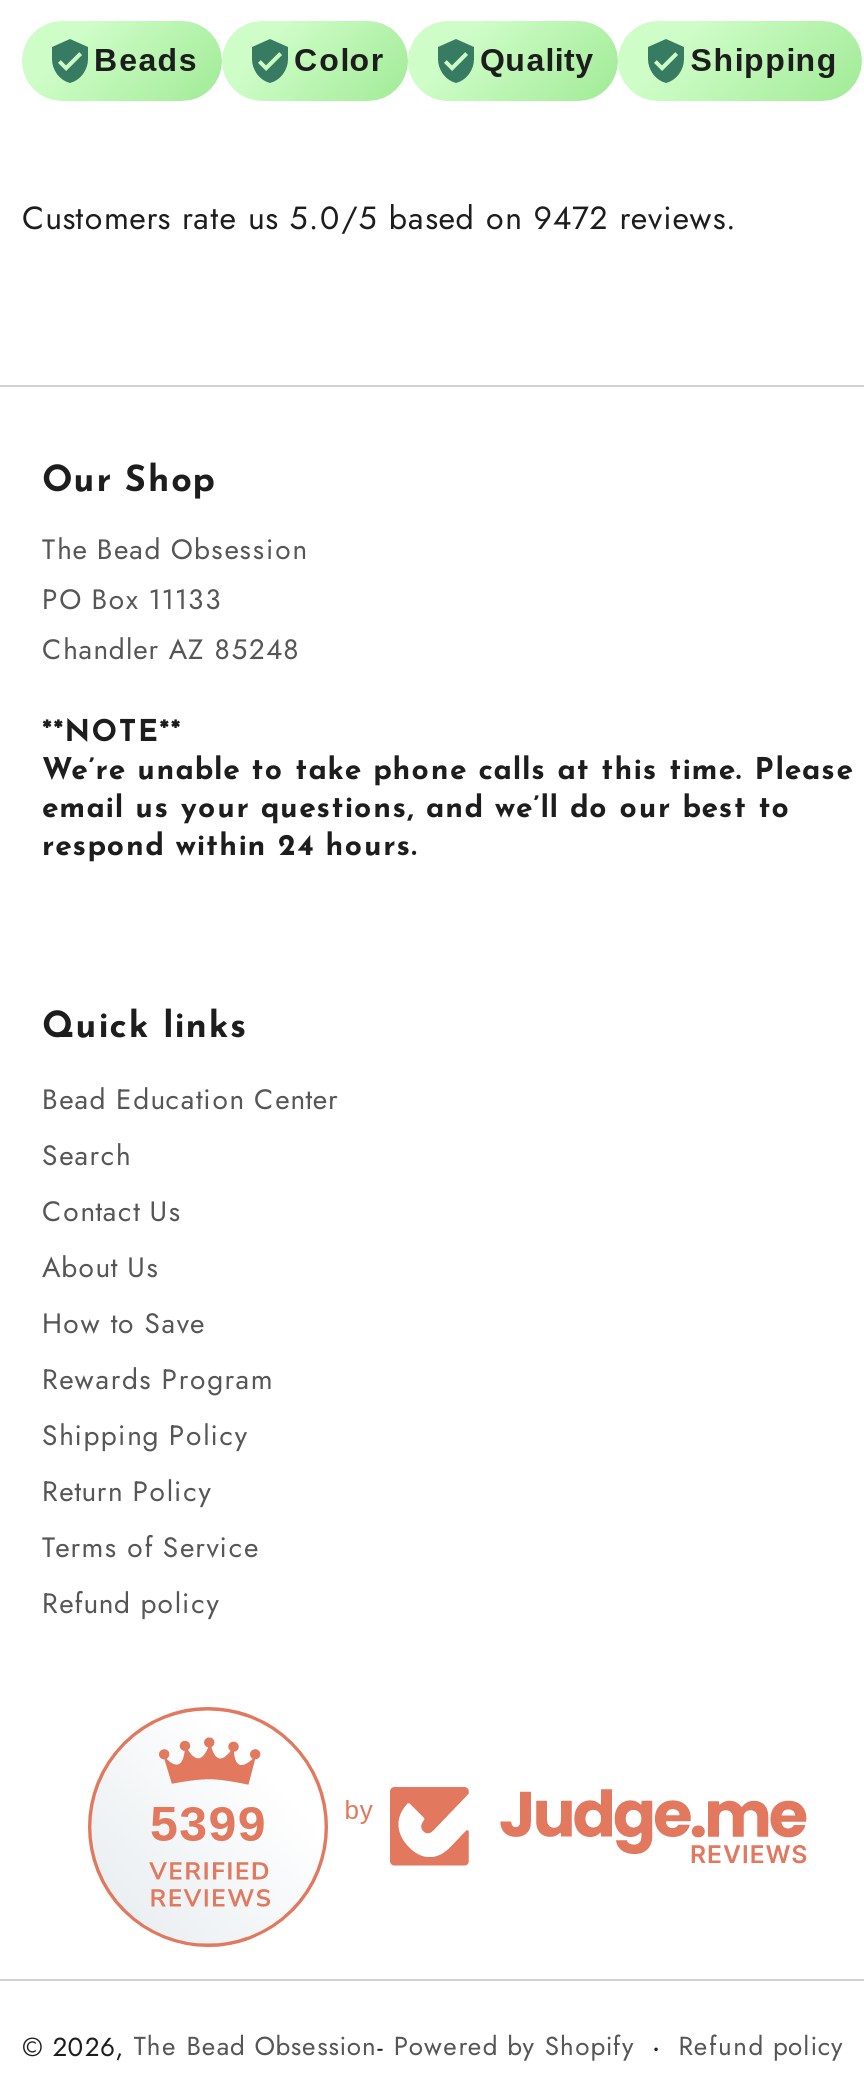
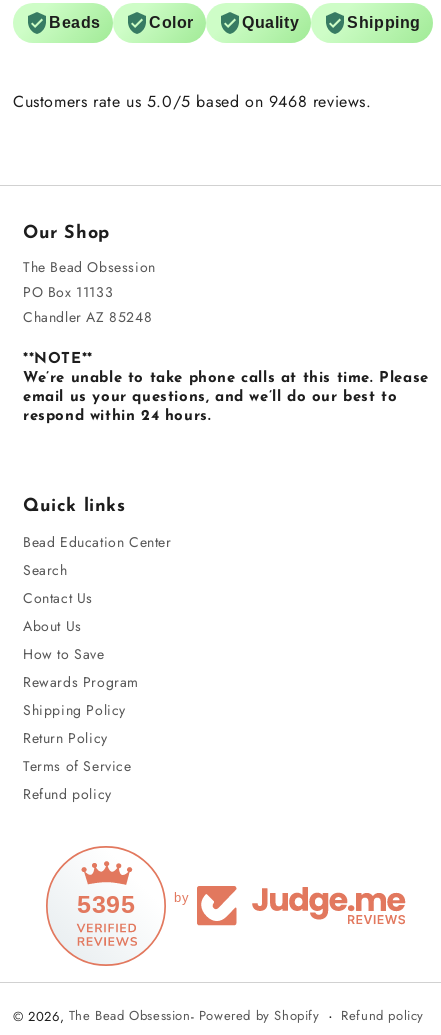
[22,195,737,241] Customers rate us 5.0/5 based on 9472 reviews. -> [13,90,372,113] Customers rate us 5.0/5 based on 9468 reviews.
[150,1795,267,1851] 5399 -> [77,890,135,918] 5395

